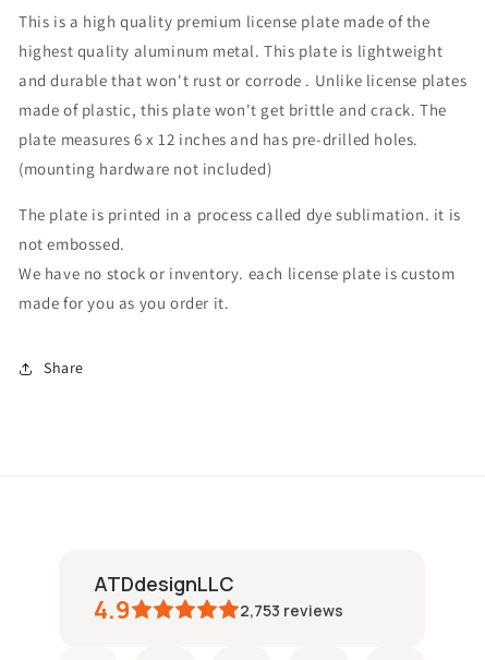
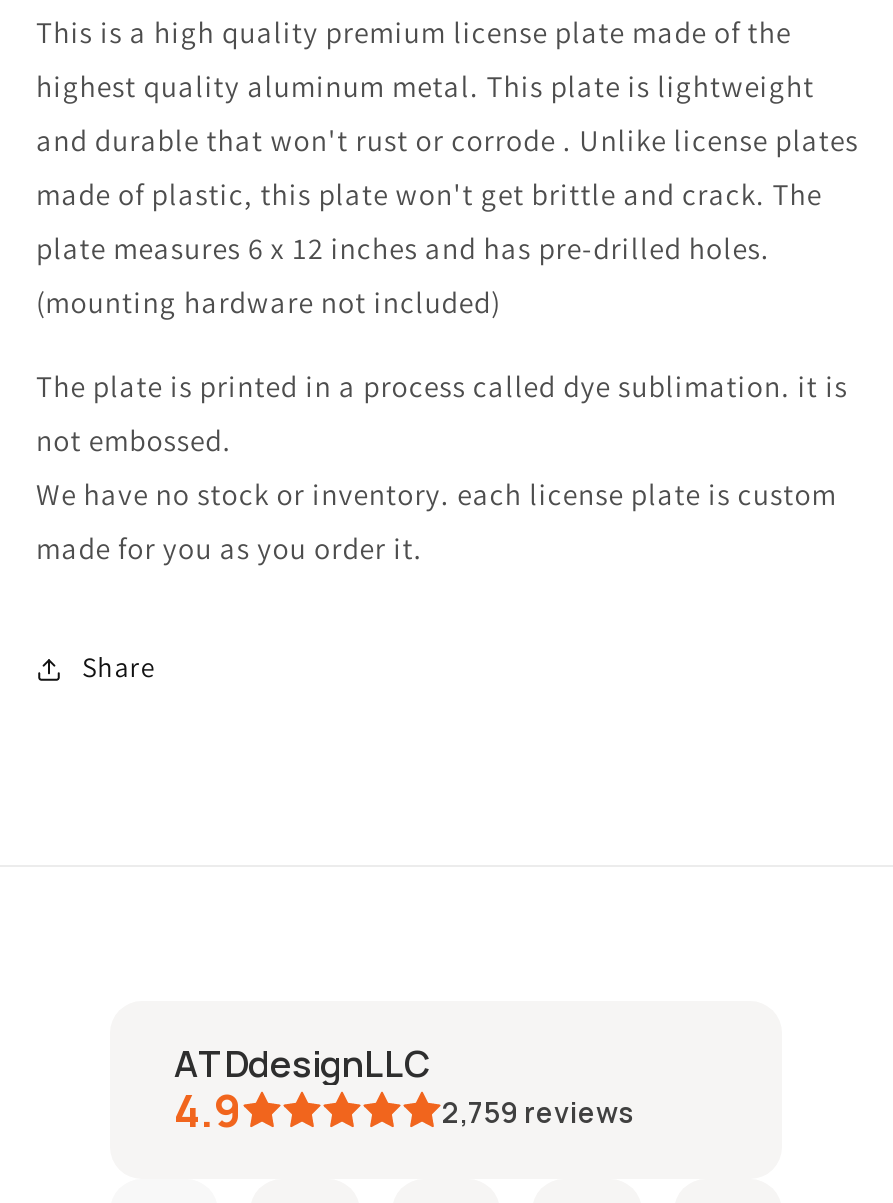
[240,600,343,620] 2,753 reviews -> [442,1092,634,1130] 2,759 reviews

